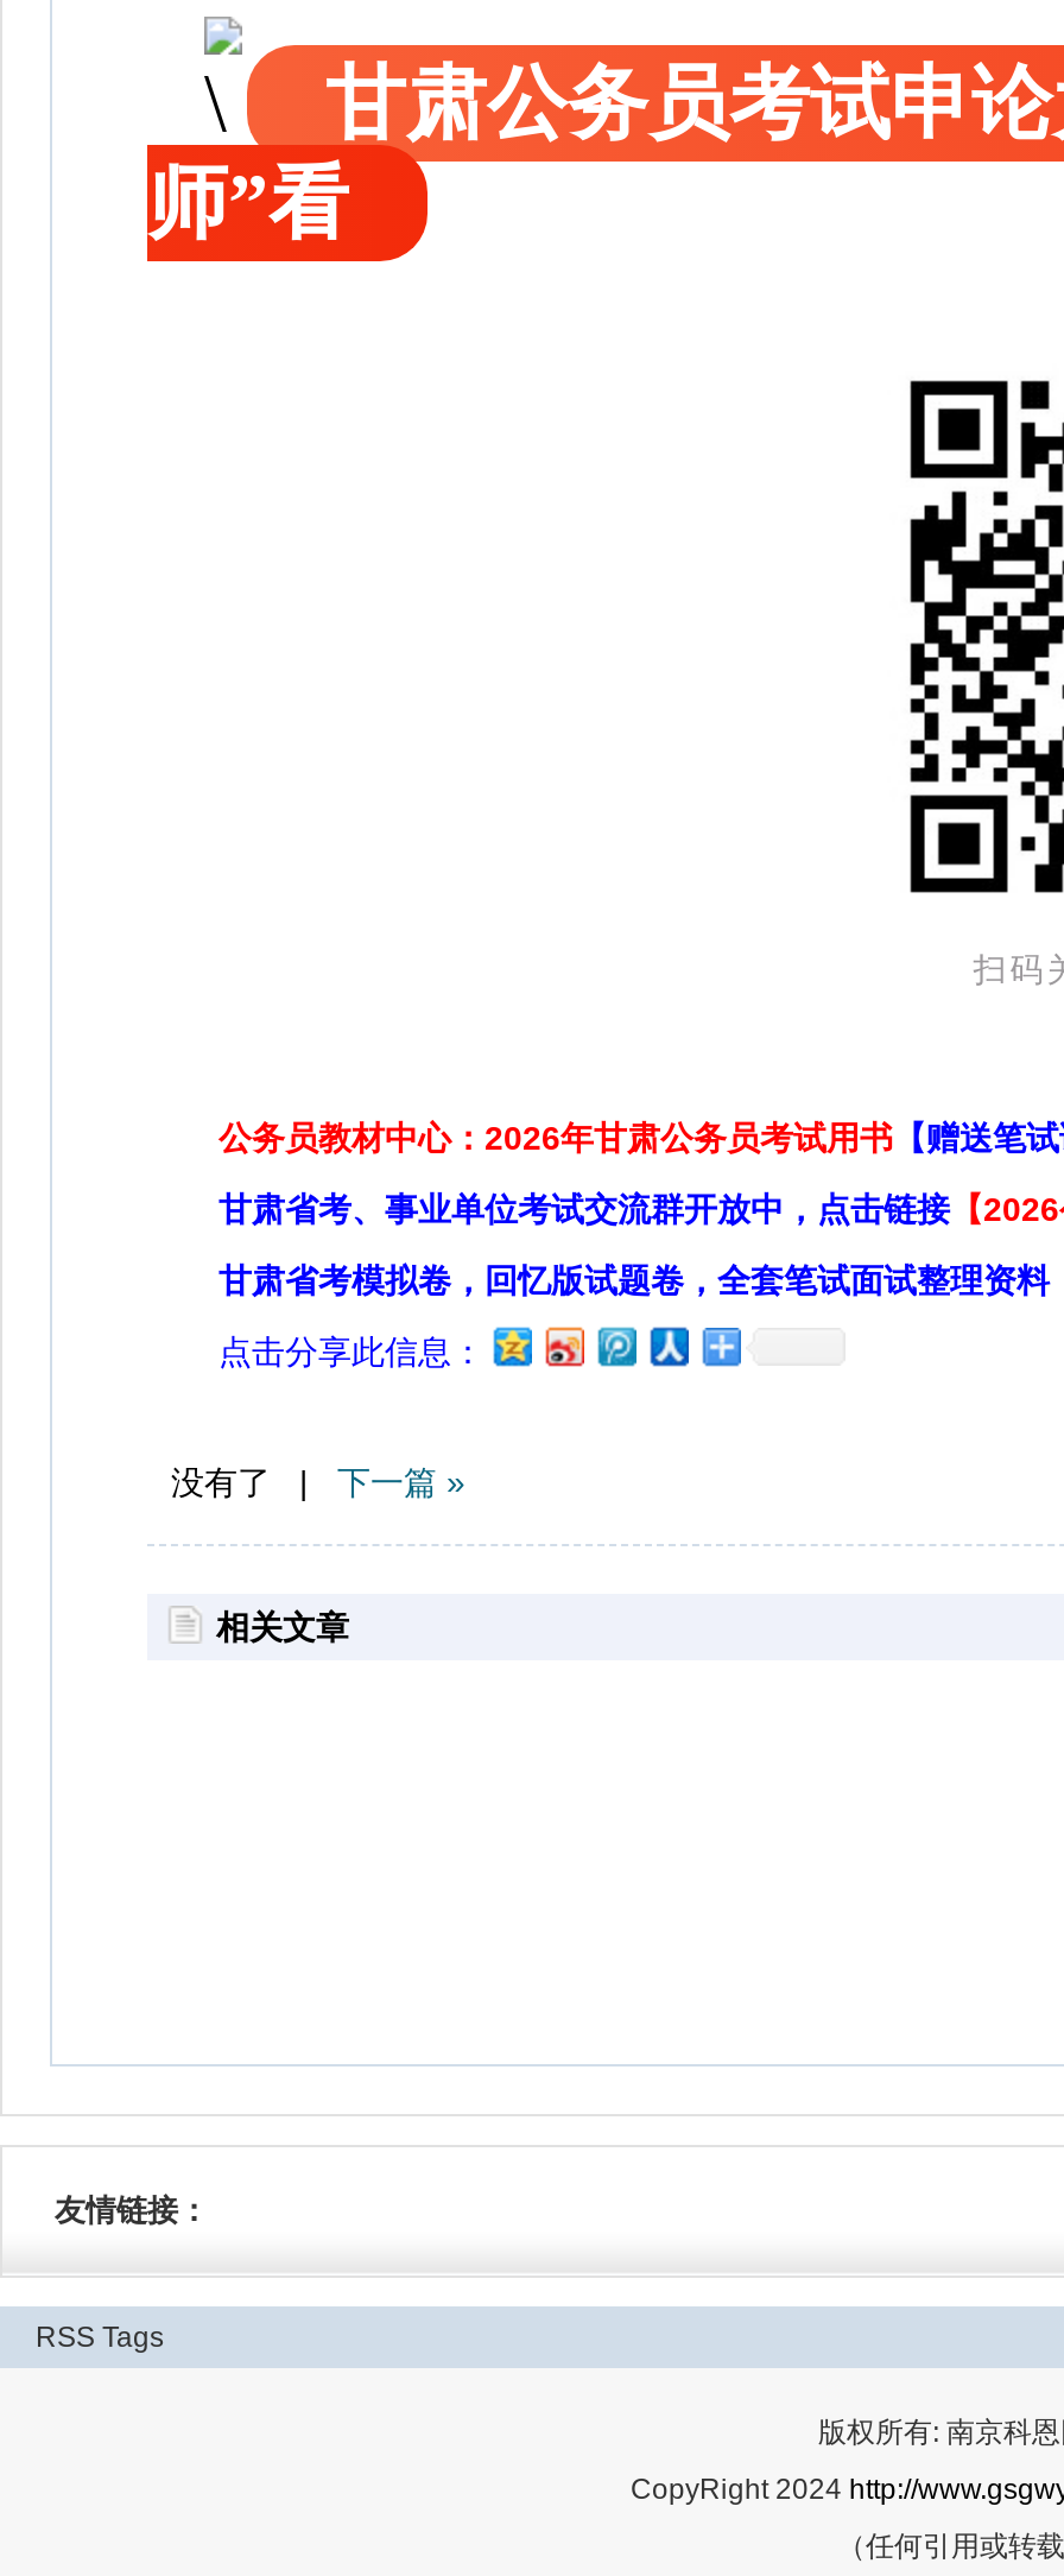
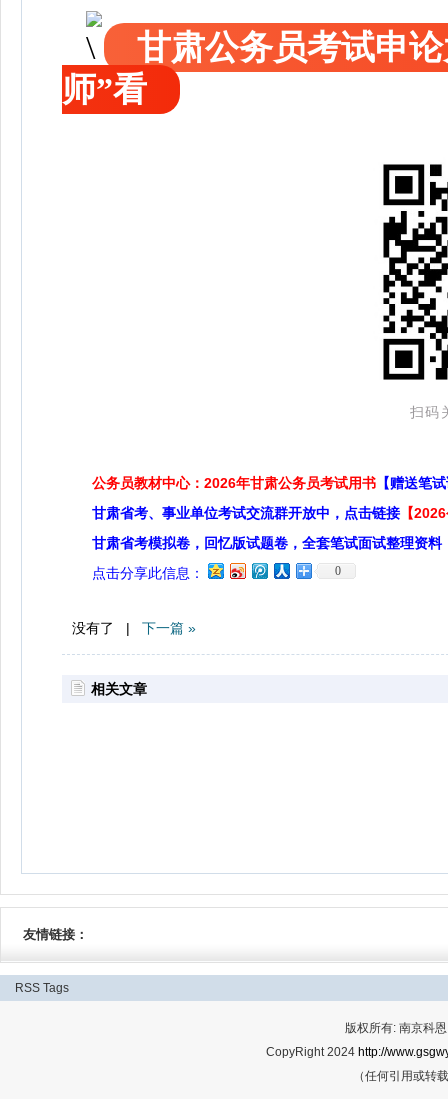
none -> [334,564,340,578] 0

